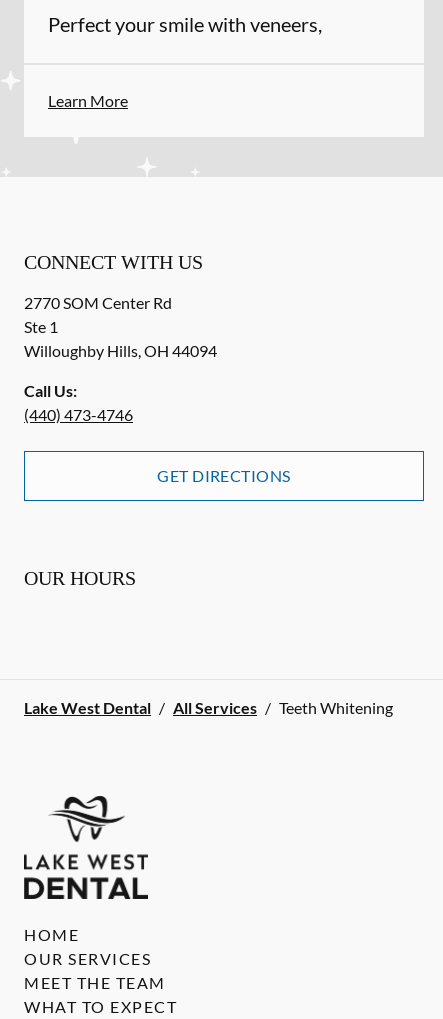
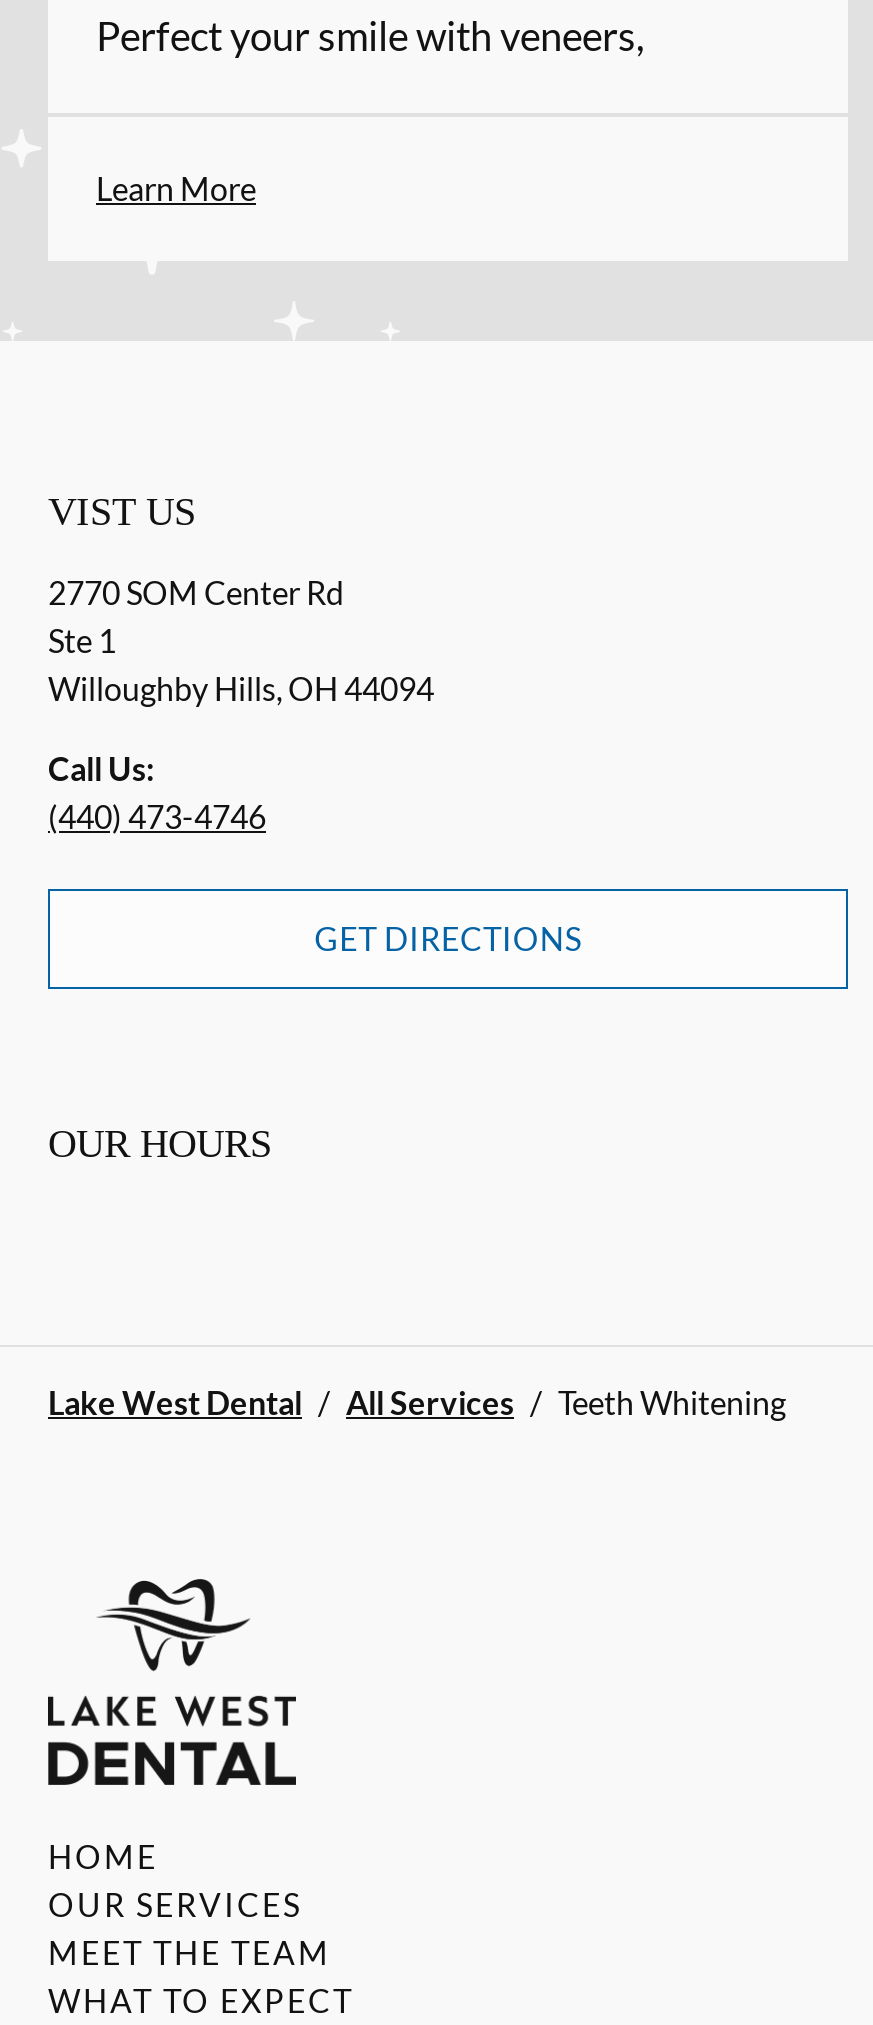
[24,251,203,273] CONNECT WITH US -> [48,489,196,533] VIST US

